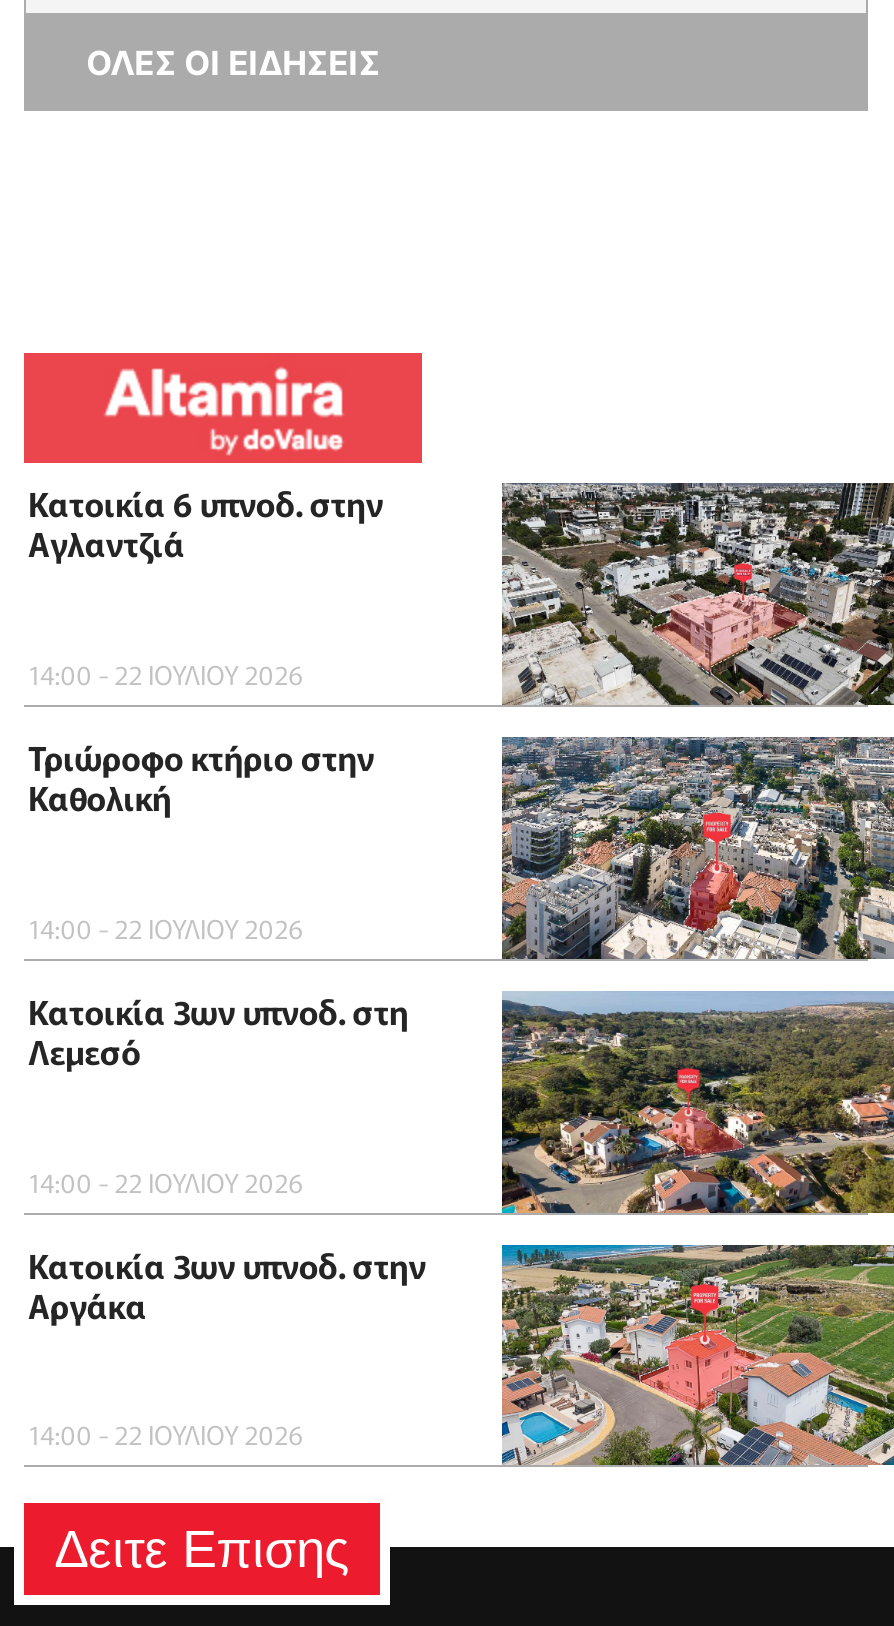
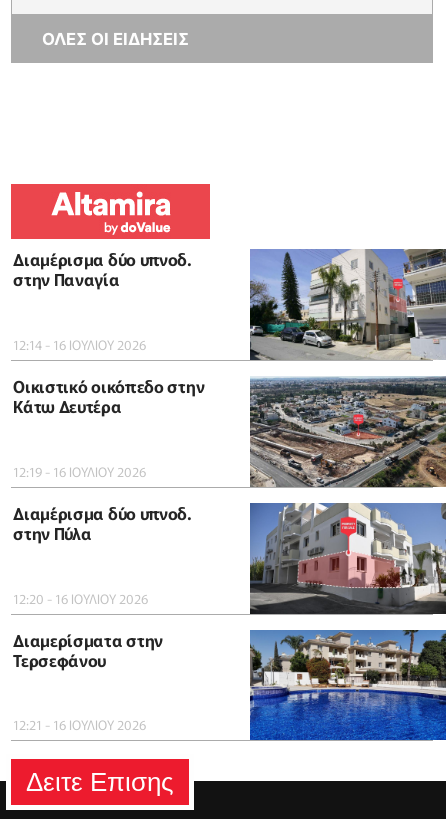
[28,479,383,567] Κατοικία 6 υπνοδ. στην | Αγλαντζιά -> [13,247,191,291] Διαμέρισμα δύο υπνοδ. | στην Παναγία
[500,481,888,707] [image] -> [249,248,443,361] [image]
[28,654,302,692] 14:00 - 22 ΙΟΥΛΙΟΥ 2026 -> [13,335,146,354] 12:14 - 16 ΙΟΥΛΙΟΥ 2026
[28,732,374,820] Τριώροφο κτήριο στην | Καθολική -> [13,374,204,418] Οικιστικό οικόπεδο στην | Κάτω Δευτέρα
[502,737,888,961] [image] -> [250,376,443,488] [image]
[28,908,302,946] 14:00 - 22 ΙΟΥΛΙΟΥ 2026 -> [13,462,146,481] 12:19 - 16 ΙΟΥΛΙΟΥ 2026
[28,986,408,1074] Κατοικία 3ων υπνοδ. στη | Λεμεσό -> [13,501,191,545] Διαμέρισμα δύο υπνοδ. | στην Πύλα
[500,991,888,1215] [image] -> [249,503,443,615] [image]
[28,1162,302,1200] 14:00 - 22 ΙΟΥΛΙΟΥ 2026 -> [13,588,148,607] 12:20 - 16 ΙΟΥΛΙΟΥ 2026
[28,1240,426,1328] Κατοικία 3ων υπνοδ. στην | Αργάκα -> [13,627,163,671] Διαμερίσματα στην | Τερσεφάνου
[500,1243,888,1467] [image] -> [249,629,443,741] [image]
[28,1416,302,1454] 14:00 - 22 ΙΟΥΛΙΟΥ 2026 -> [13,715,146,734] 12:21 - 16 ΙΟΥΛΙΟΥ 2026

